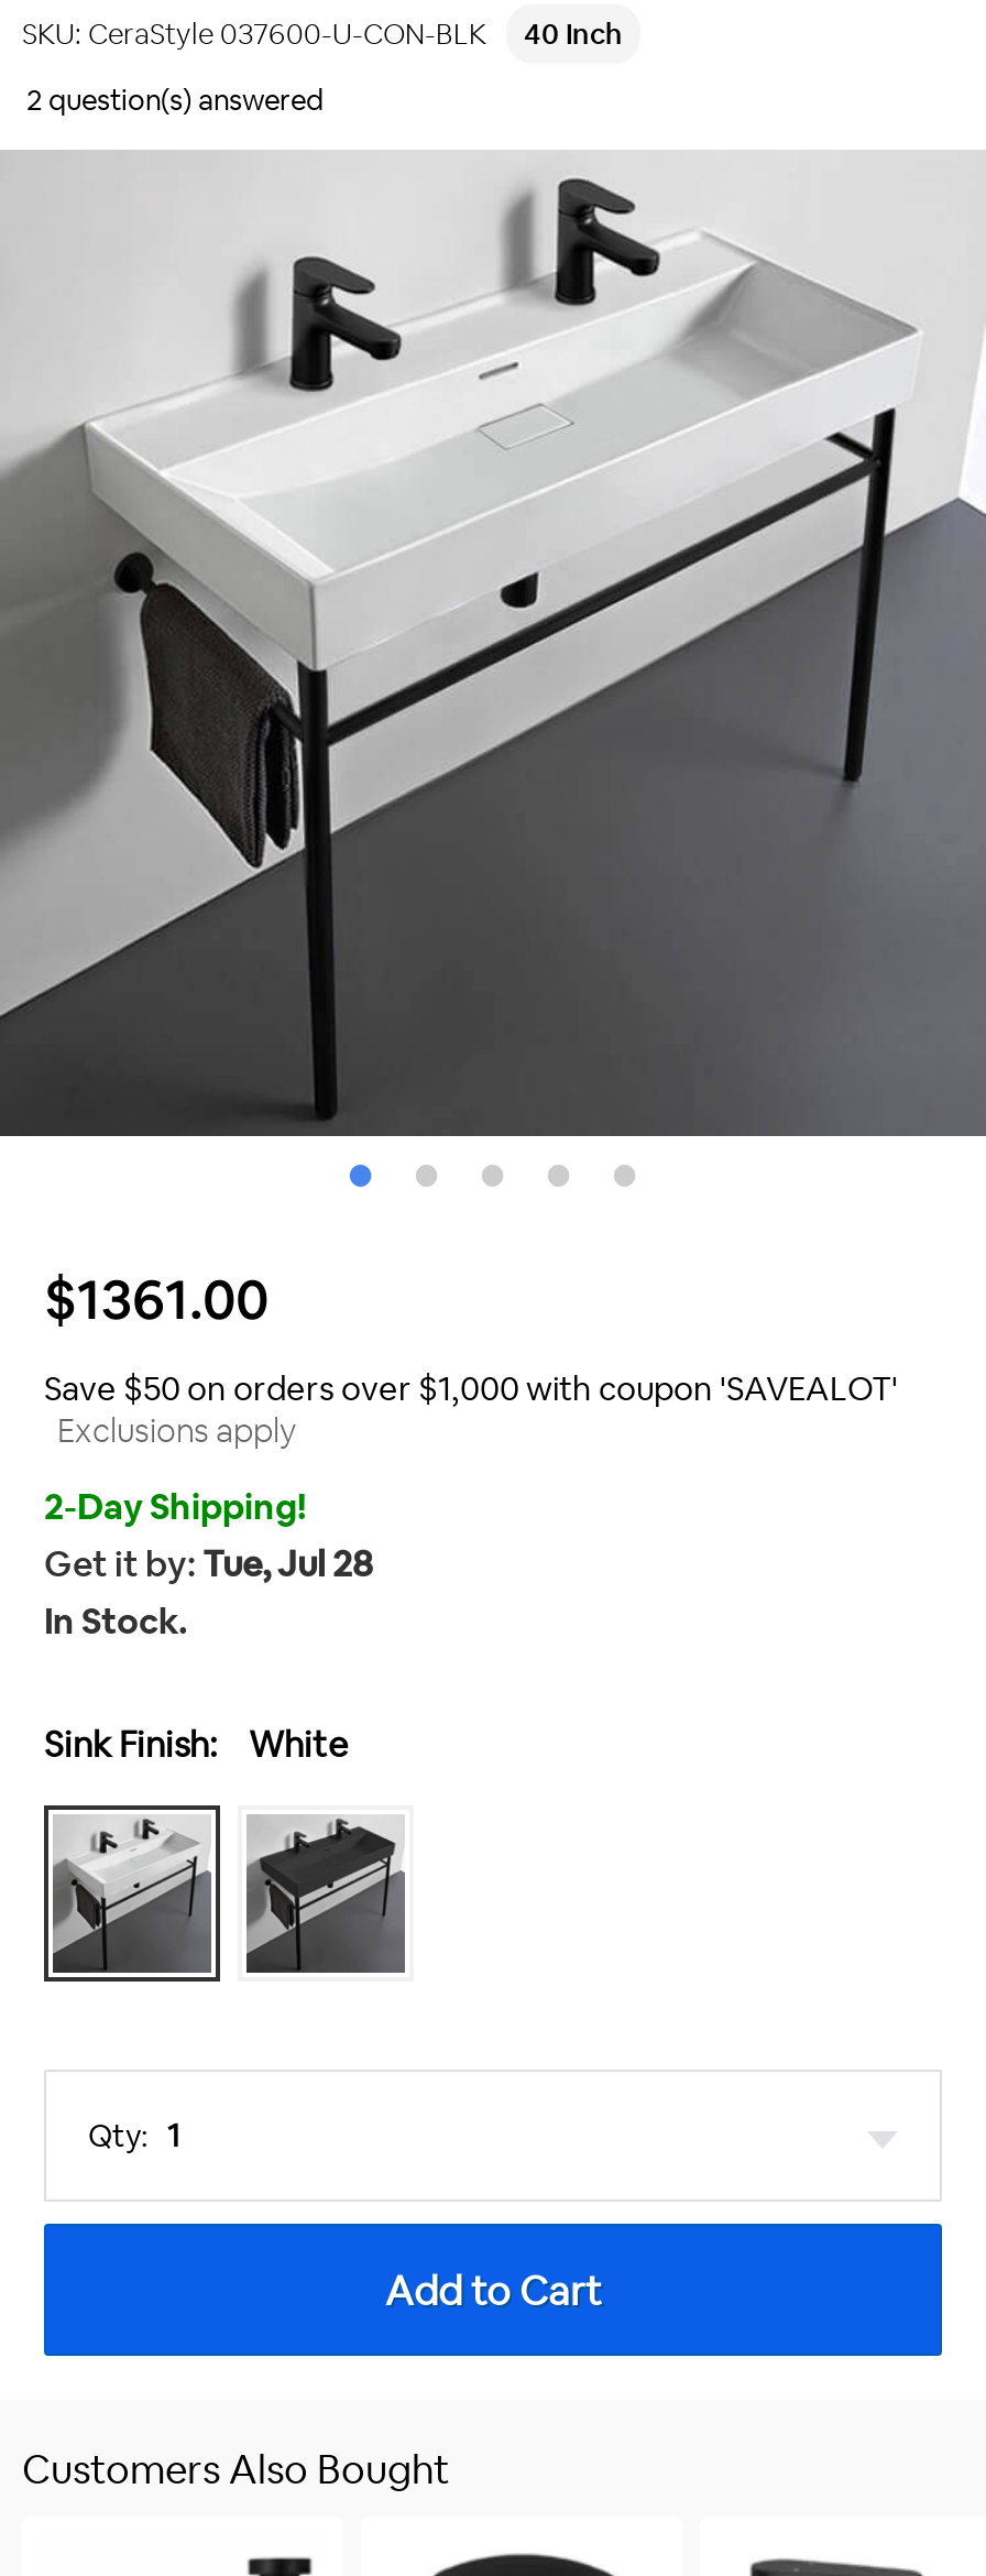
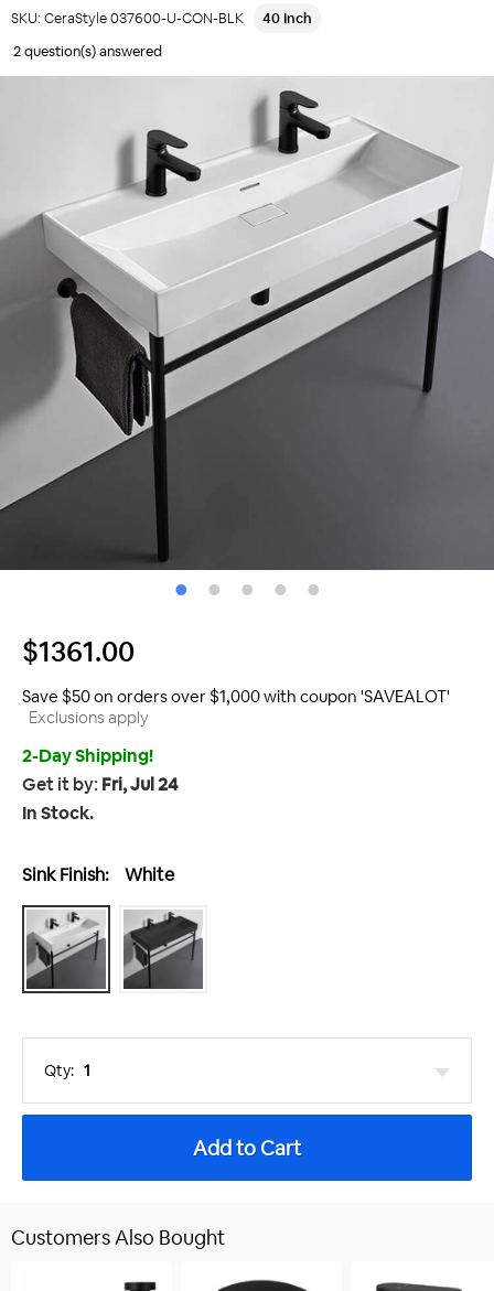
[44,1541,372,1587] Get it by: Tue, Jul 28 -> [22,773,178,796] Get it by: Fri, Jul 24

